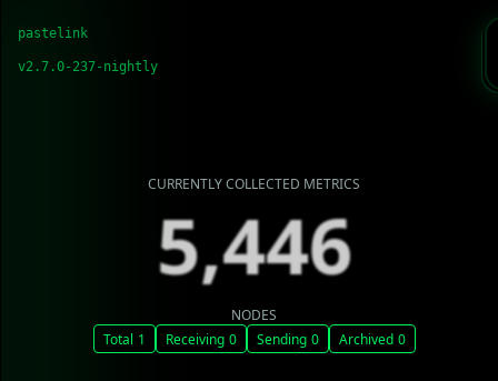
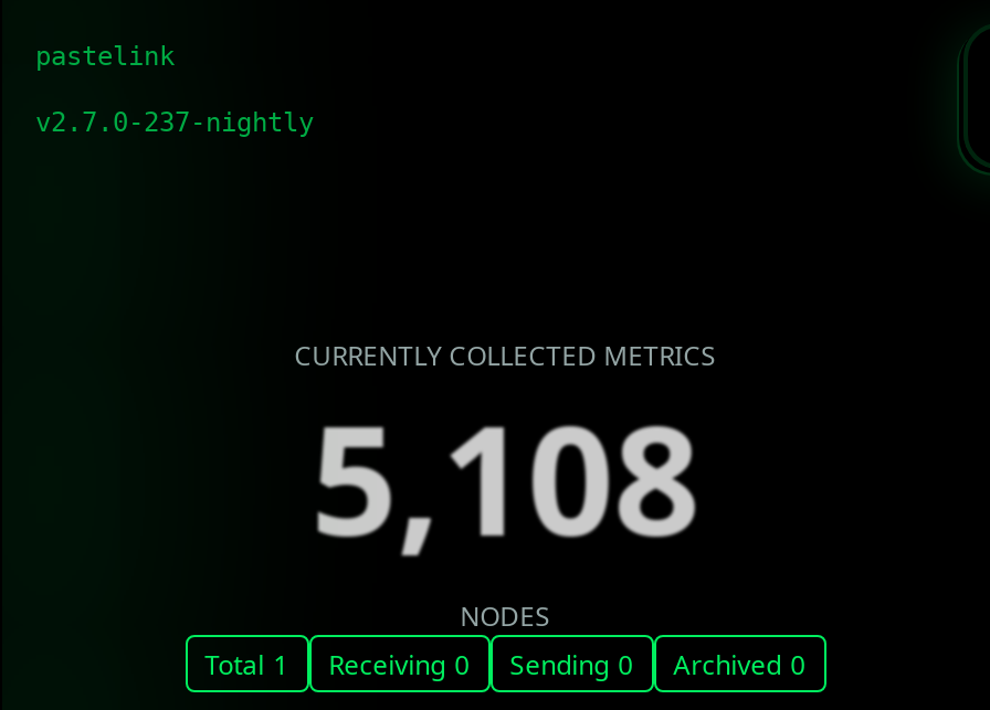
[156,193,352,297] 5,446 -> [311,374,700,580] 5,108

